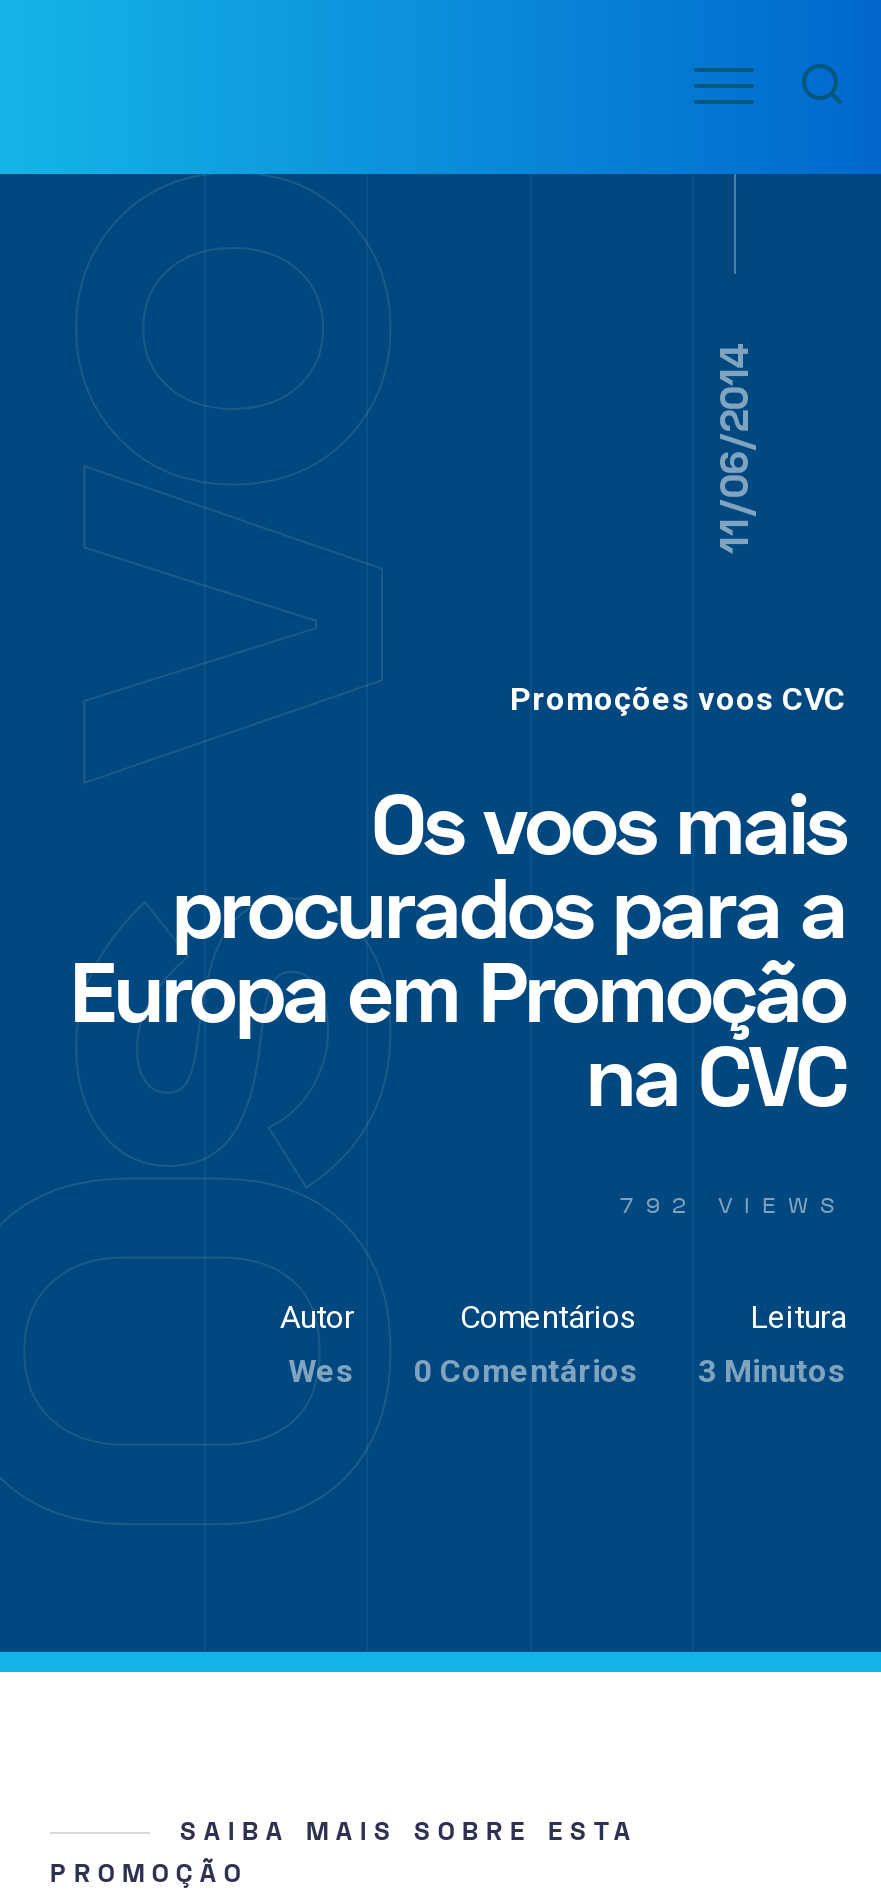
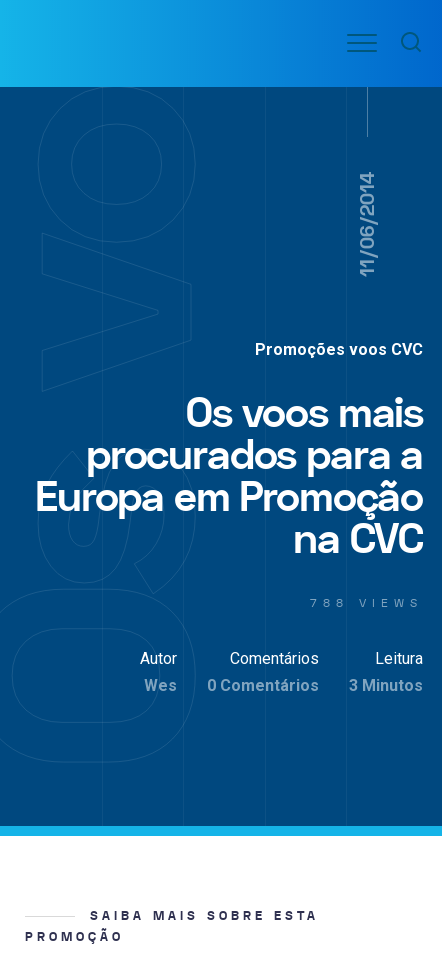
[620,1191,846,1220] 792 VIEWS -> [310,596,423,610] 788 VIEWS

